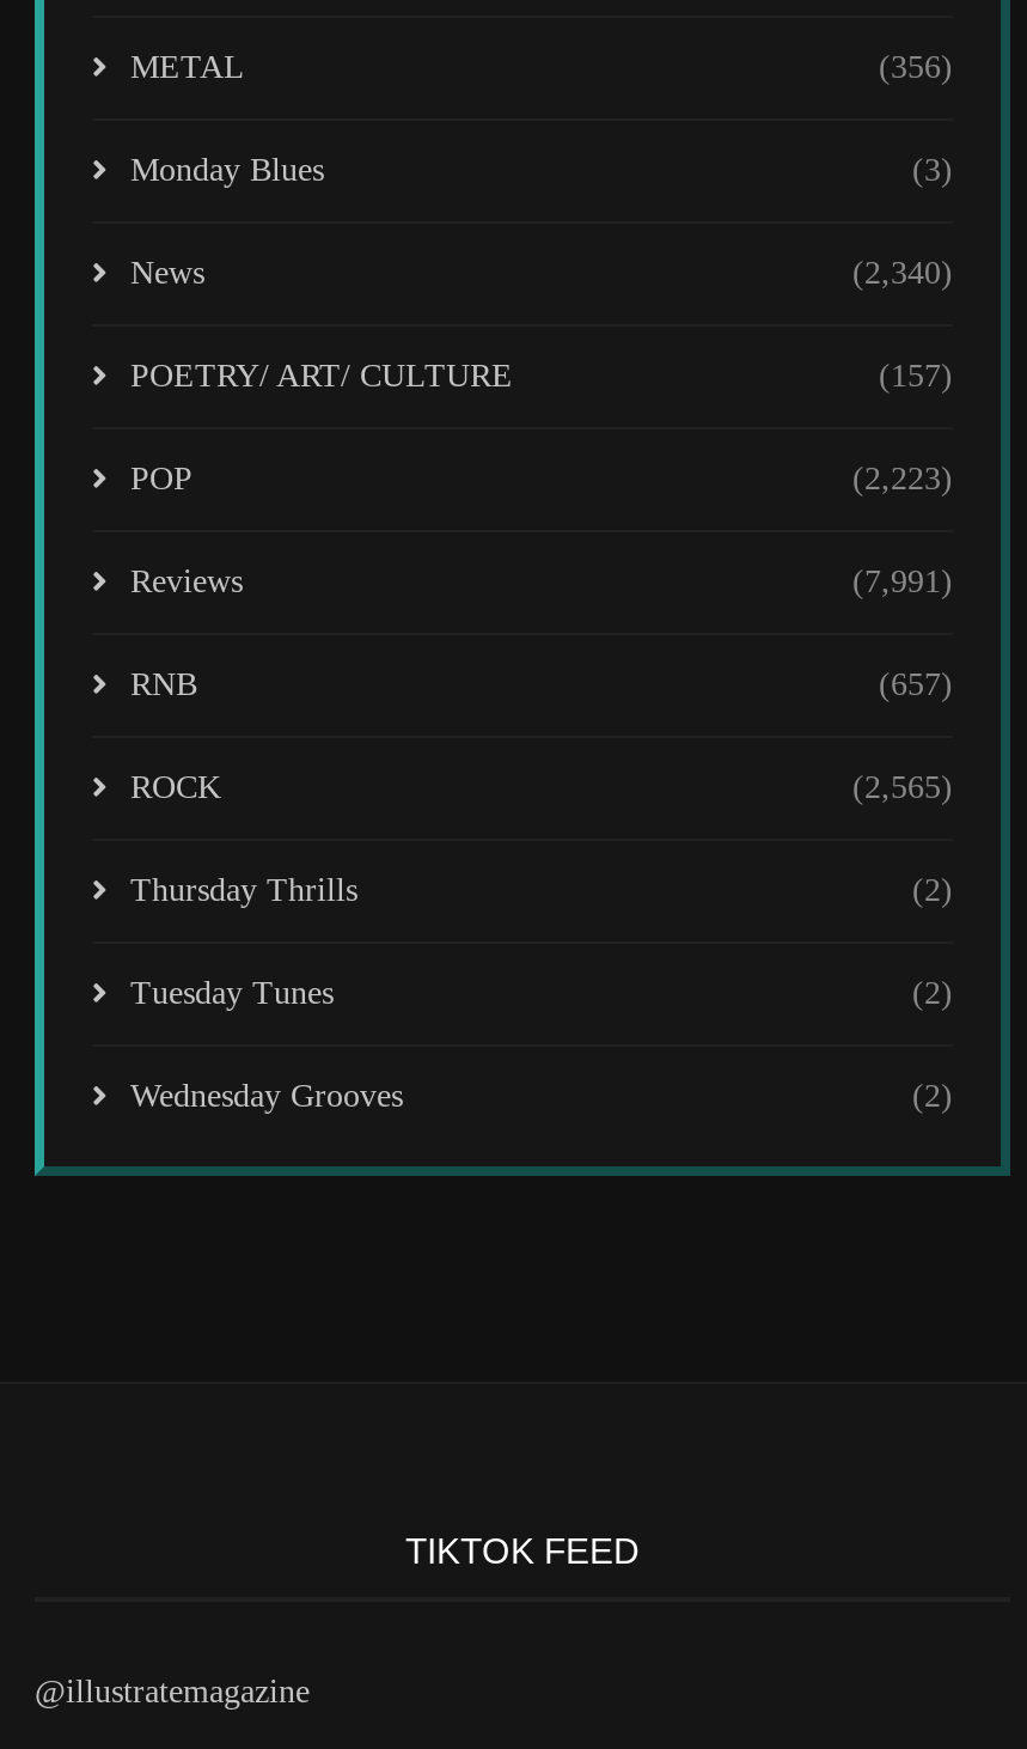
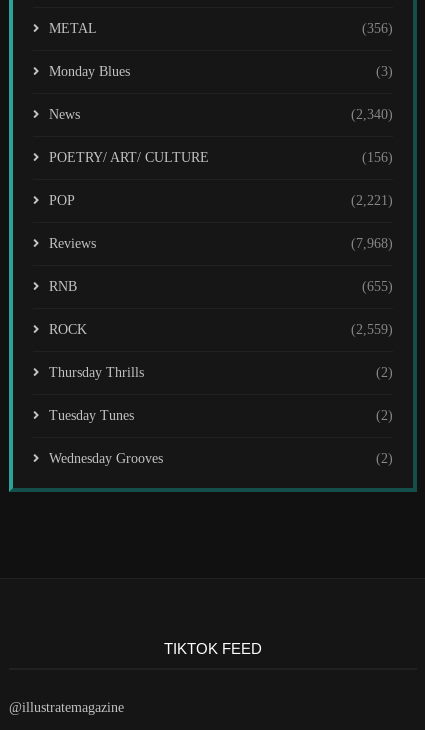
[879,356,953,392] (157) -> [362,149,393,164] (156)
[852,459,953,495] (2,223) -> [351,192,393,207] (2,221)
[852,562,953,598] (7,991) -> [351,235,393,250] (7,968)
[879,665,953,701] (657) -> [362,278,393,293] (655)
[852,768,953,804] (2,565) -> [351,321,393,336] (2,559)

